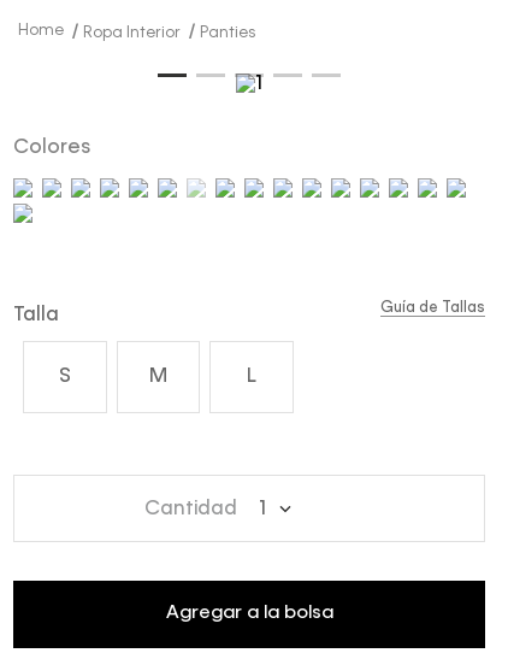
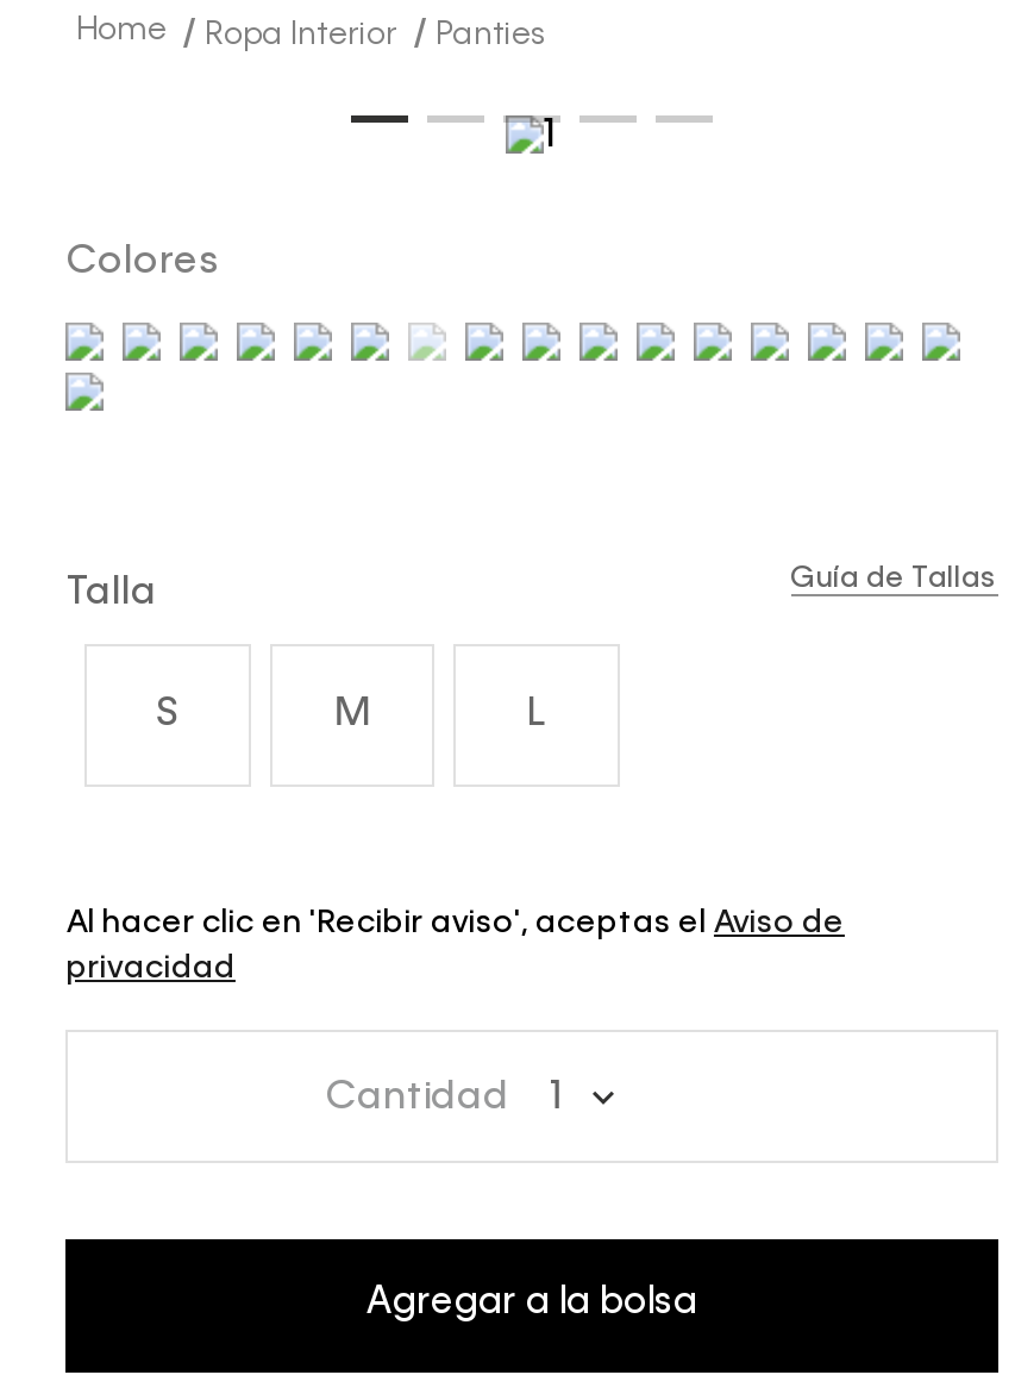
none -> [67,908,845,985] Al hacer clic en 'Recibir aviso', aceptas el Aviso de | privacidad

